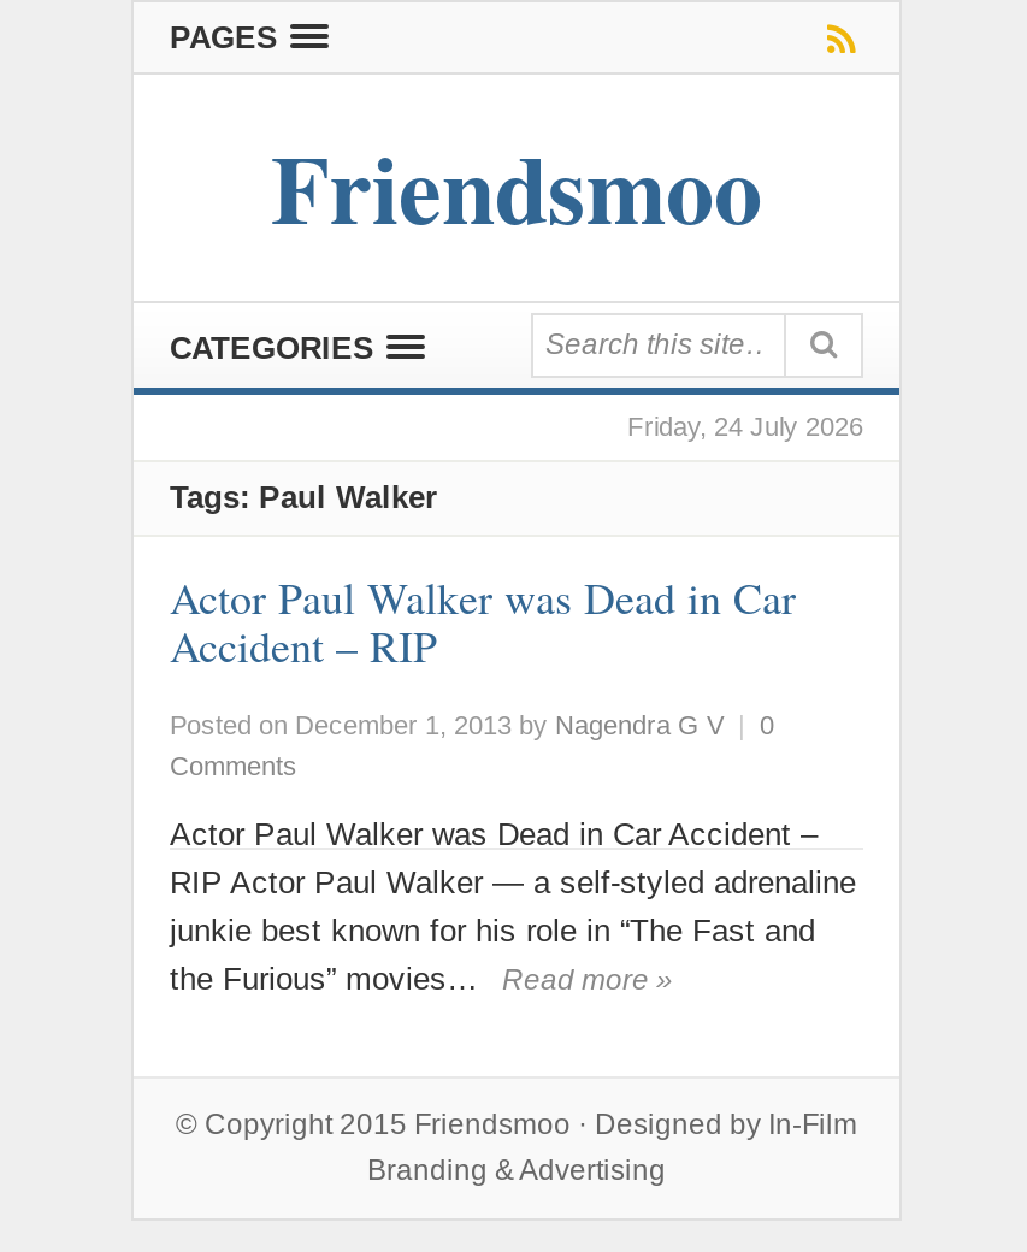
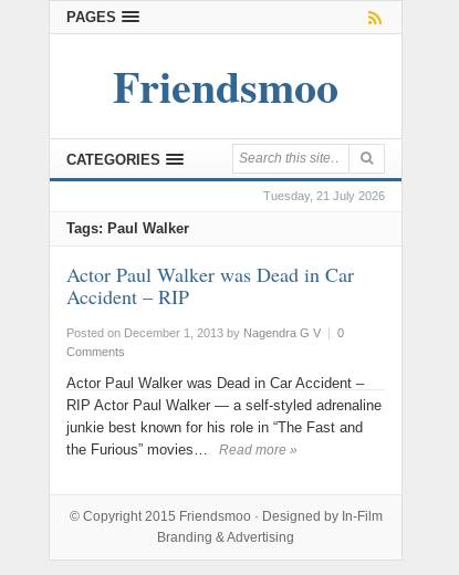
[627,412,863,441] Friday, 24 July 2026 -> [263,189,385,202] Tuesday, 21 July 2026

